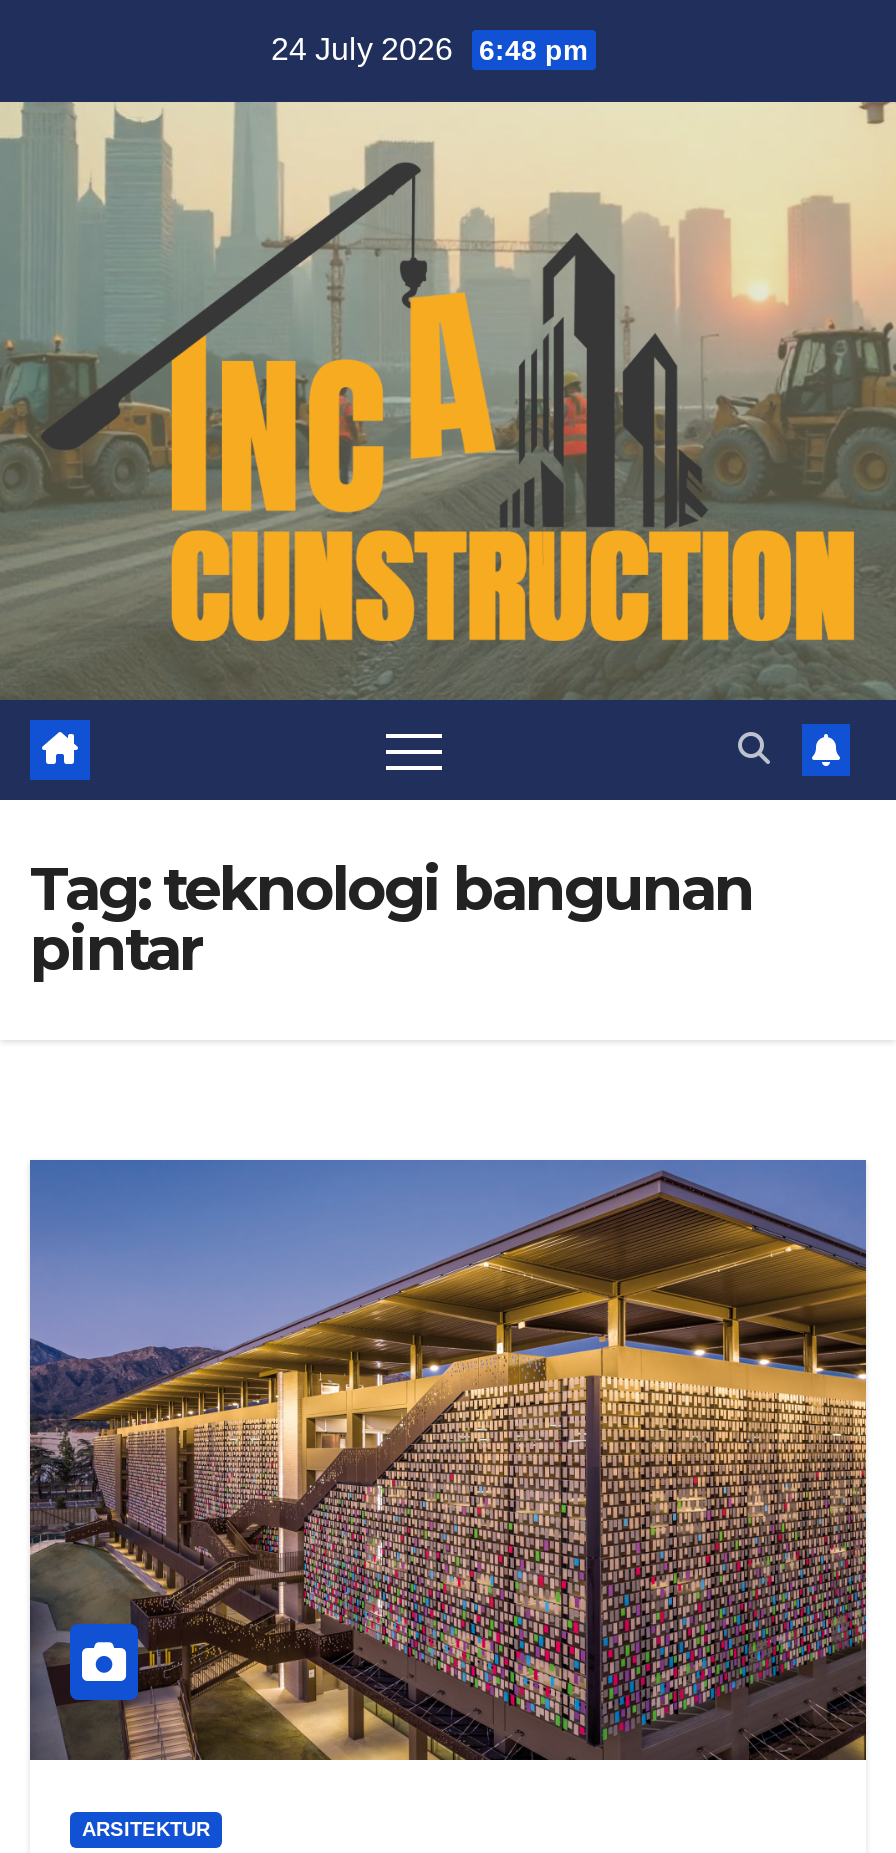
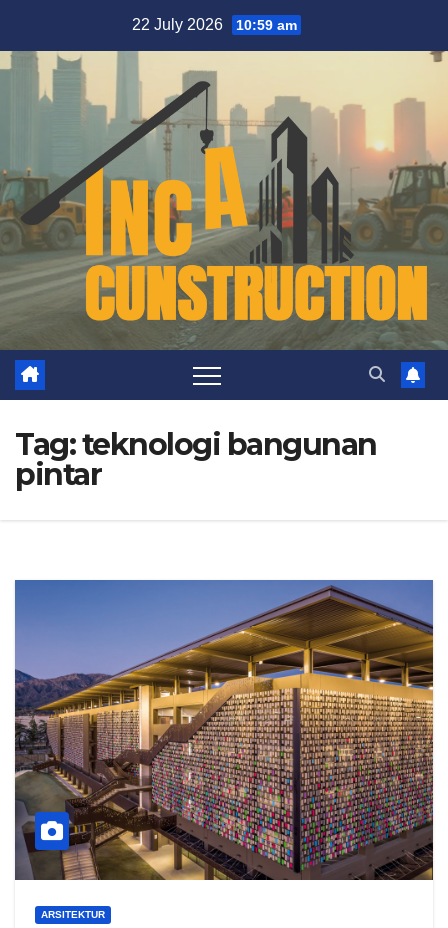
[271,32,587,66] 24 July 2026 6:48 pm -> [132,16,297,33] 22 July 2026 10:59 am

